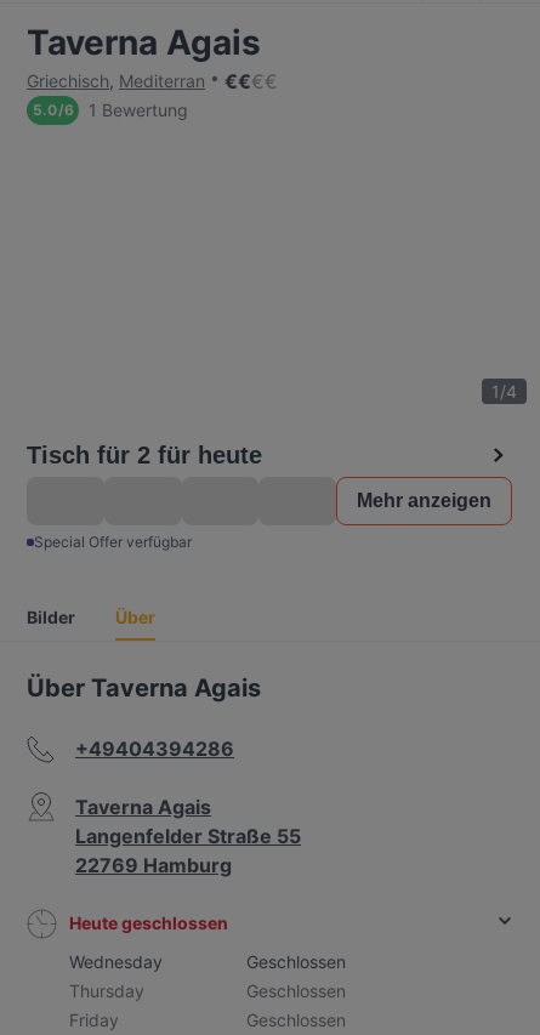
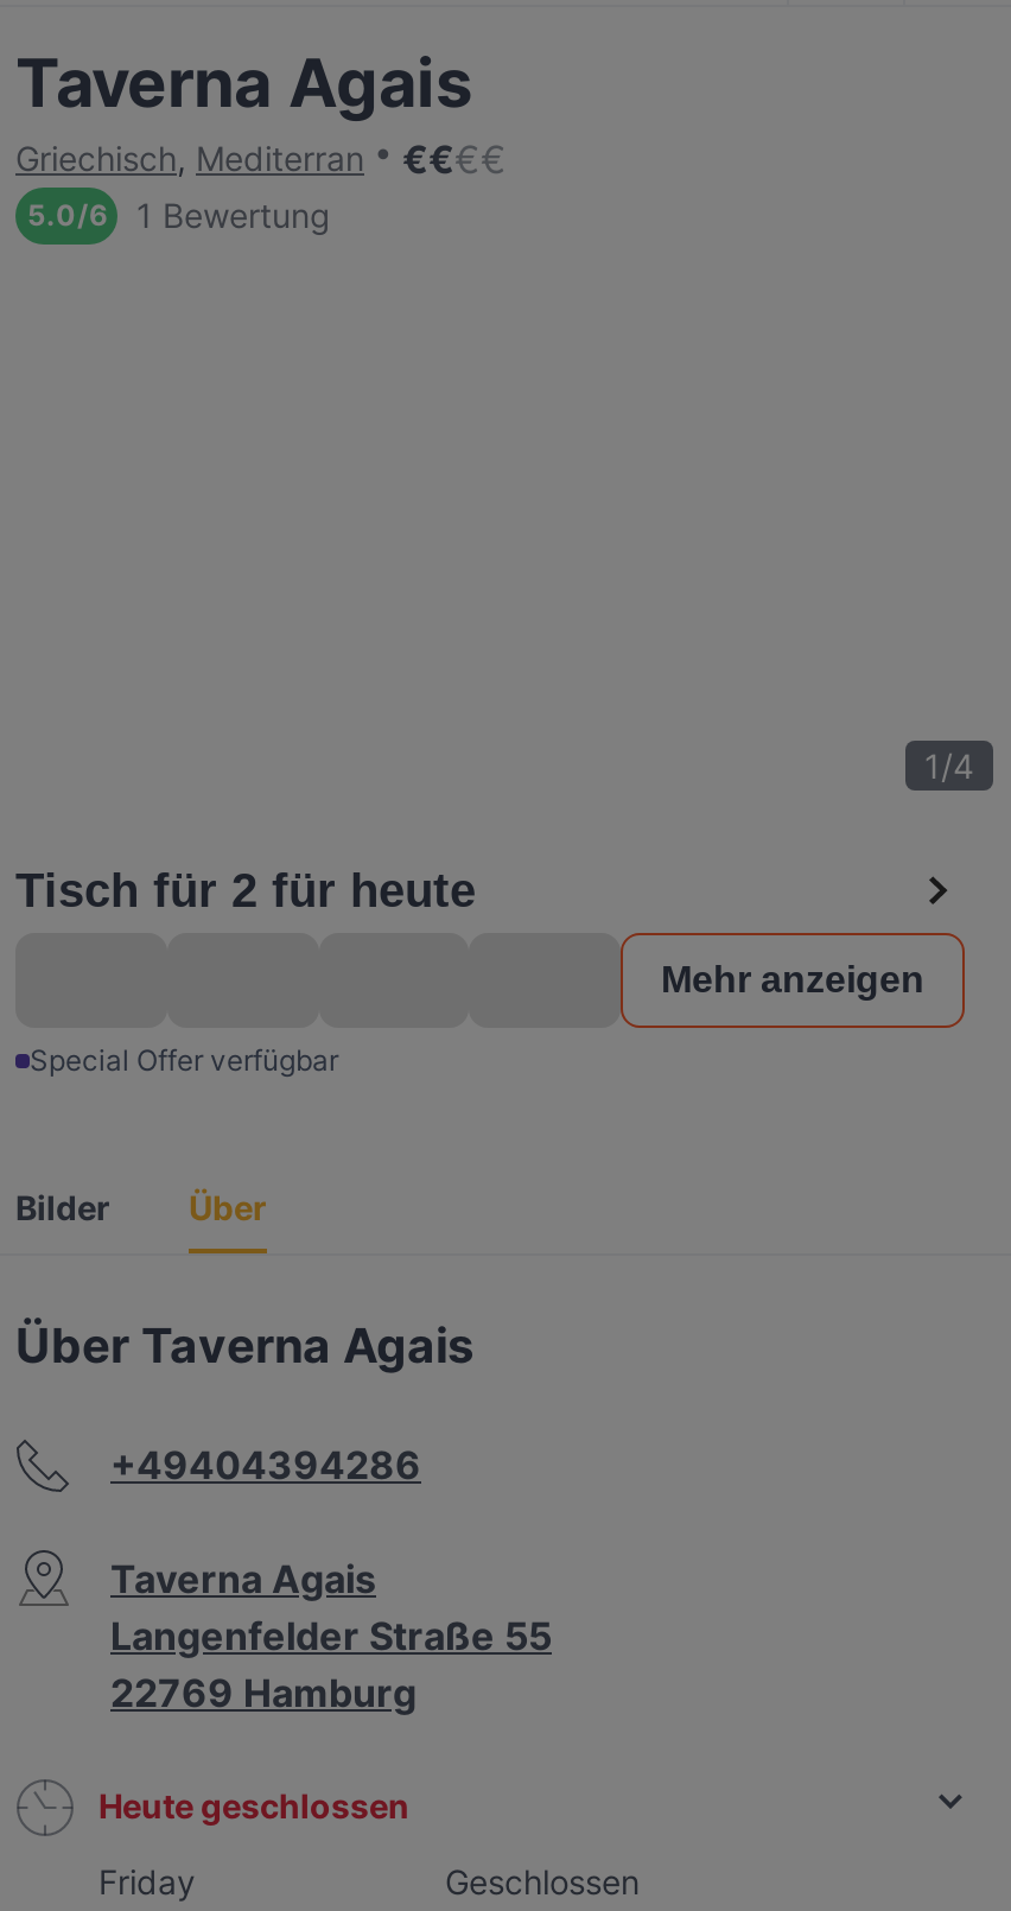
[69,951,346,1001] Wednesday | Geschlossen | Thursday | Geschlossen -> none

